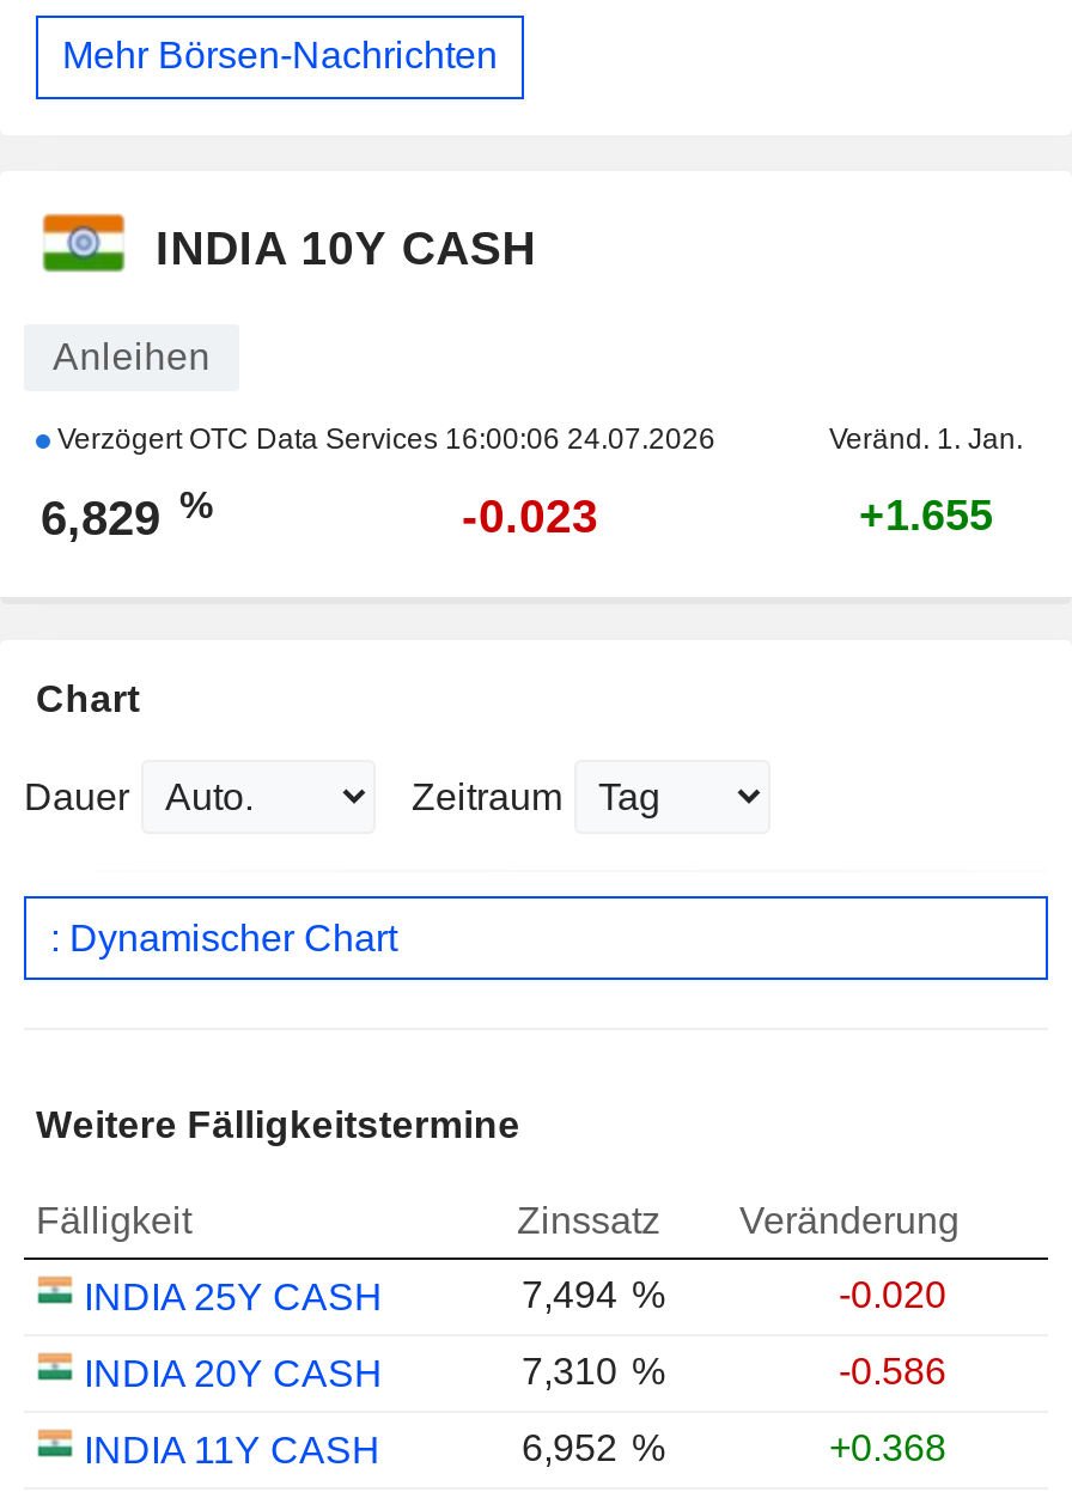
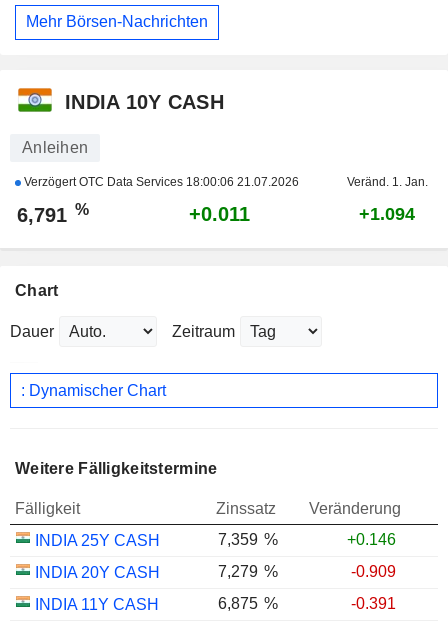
[50,422,715,456] Verzögert OTC Data Services 16:00:06 24.07.2026 -> [21,175,299,189] Verzögert OTC Data Services 18:00:06 21.07.2026
[41,483,213,544] 6,829 % -> [17,200,89,226] 6,791 %
[447,489,598,542] -0.023 -> [189,203,250,225] +0.011
[859,492,993,540] +1.655 -> [359,204,415,224] +1.094
[522,1275,665,1315] 7,494 % -> [218,531,278,548] 7,359 %
[829,1275,946,1315] -0.020 -> [346,531,395,548] +0.146
[522,1351,665,1392] 7,310 % -> [218,563,278,580] 7,279 %
[829,1351,946,1392] -0.586 -> [346,563,395,580] -0.909
[522,1428,665,1469] 6,952 % -> [218,595,278,612] 6,875 %
[829,1428,946,1469] +0.368 -> [346,595,395,612] -0.391

